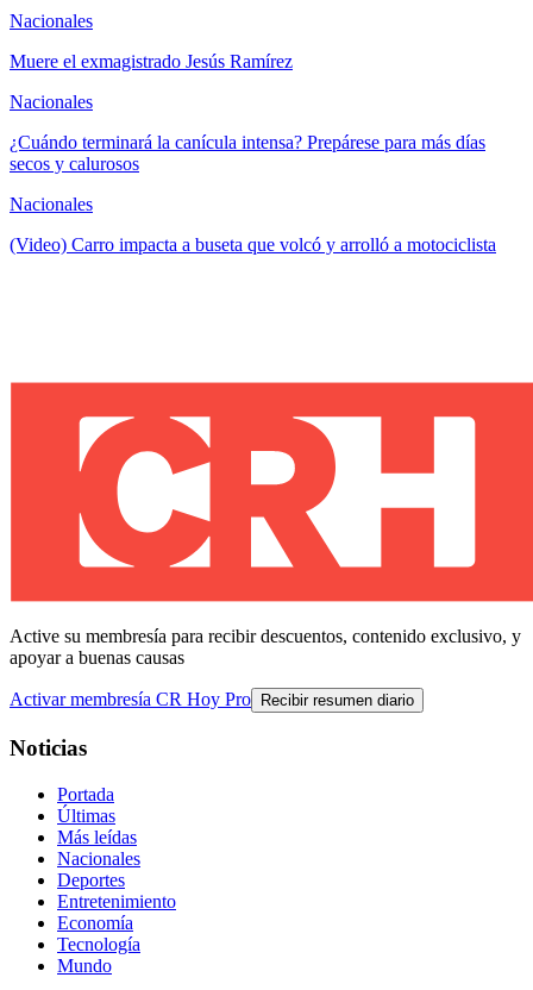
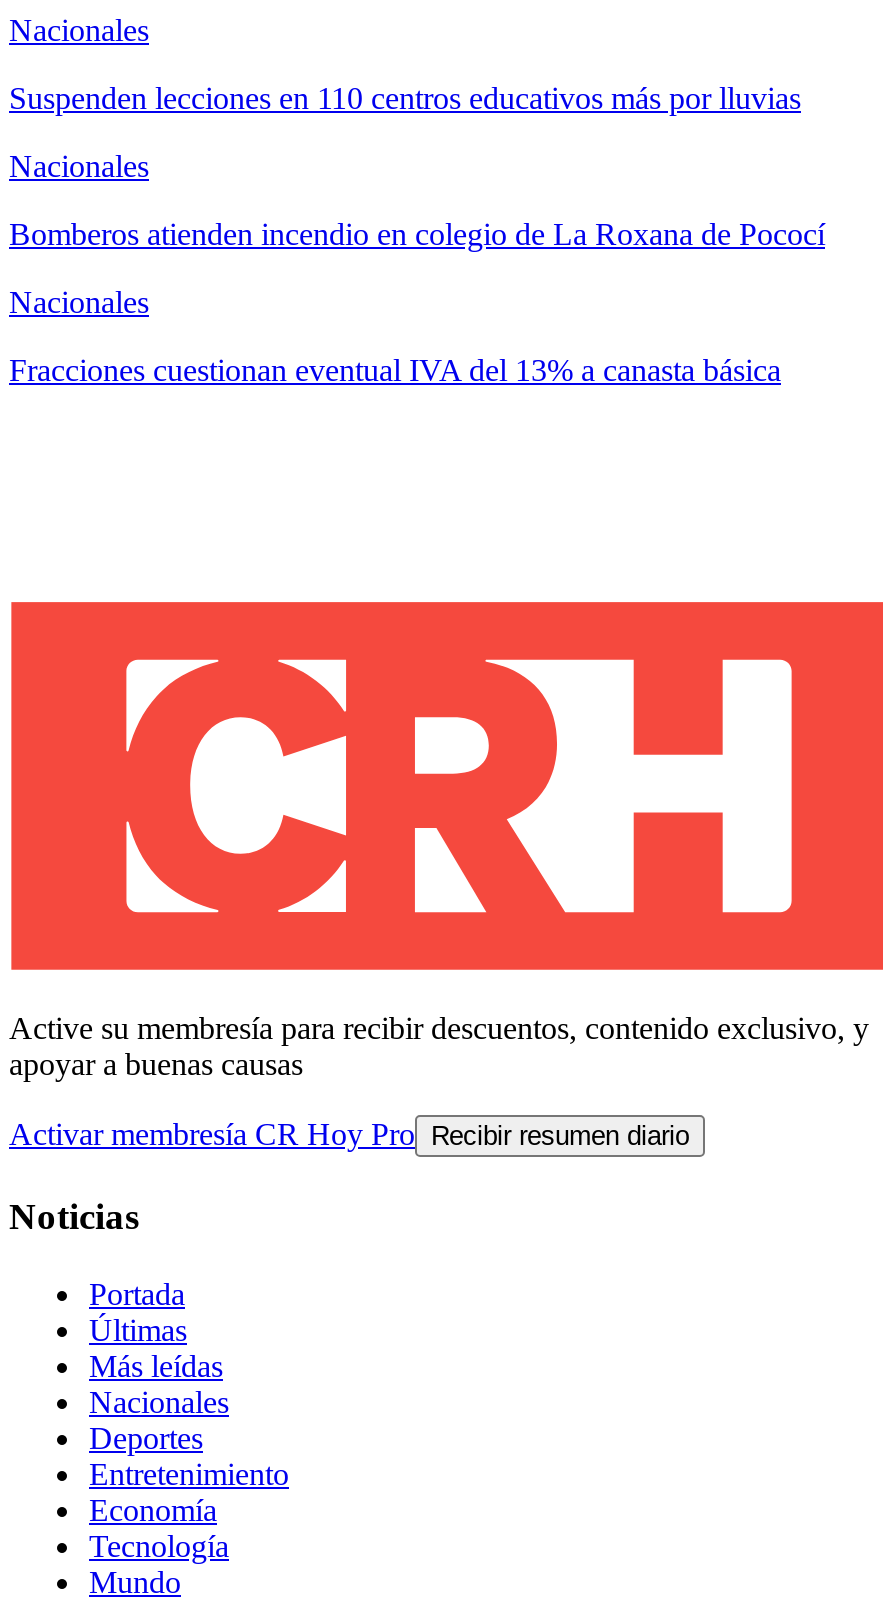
[10,51,293,72] Muere el exmagistrado Jesús Ramírez -> [9,81,801,115] Suspenden lecciones en 110 centros educativos más por lluvias
[10,132,485,174] ¿Cuándo terminará la canícula intensa? Prepárese para más días | secos y calurosos -> [9,217,825,251] Bomberos atienden incendio en colegio de La Roxana de Pococí
[10,235,496,255] (Video) Carro impacta a buseta que volcó y arrolló a motociclista -> [9,353,781,387] Fracciones cuestionan eventual IVA del 13% a canasta básica

